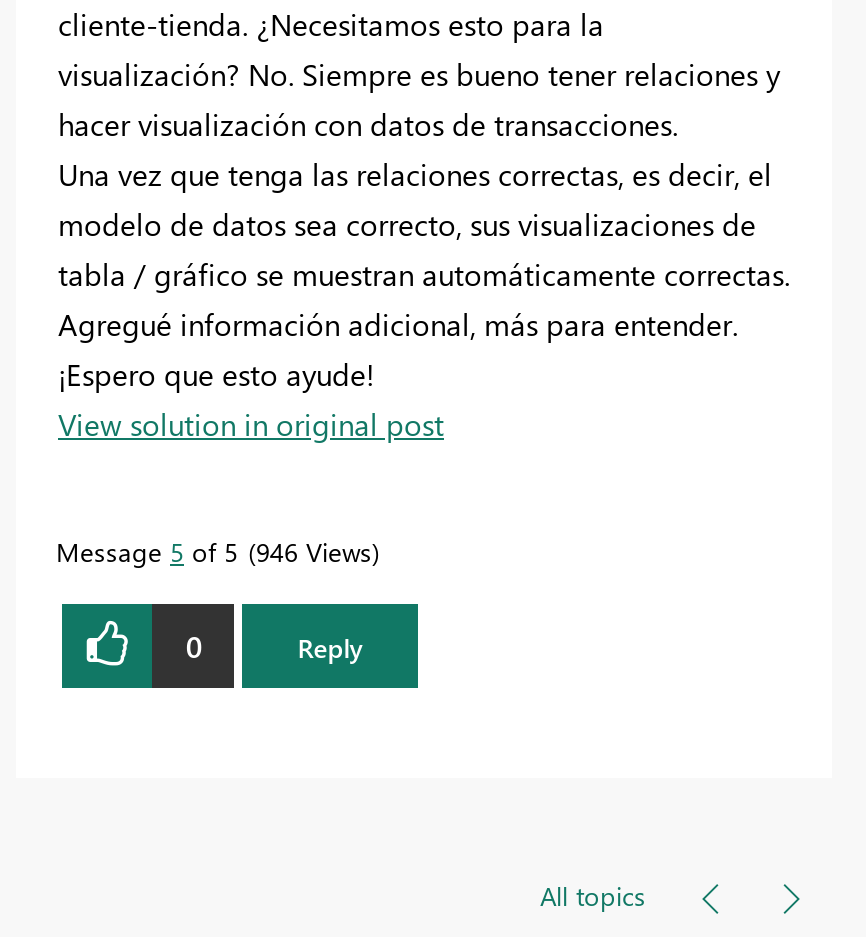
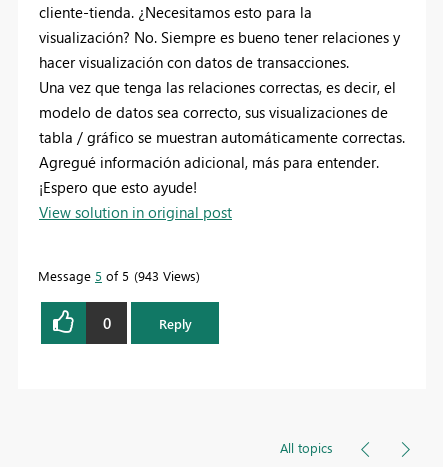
[56,534,372,568] Message 5 of 5 946 Views -> [38,267,196,284] Message 5 of 5 943 Views

